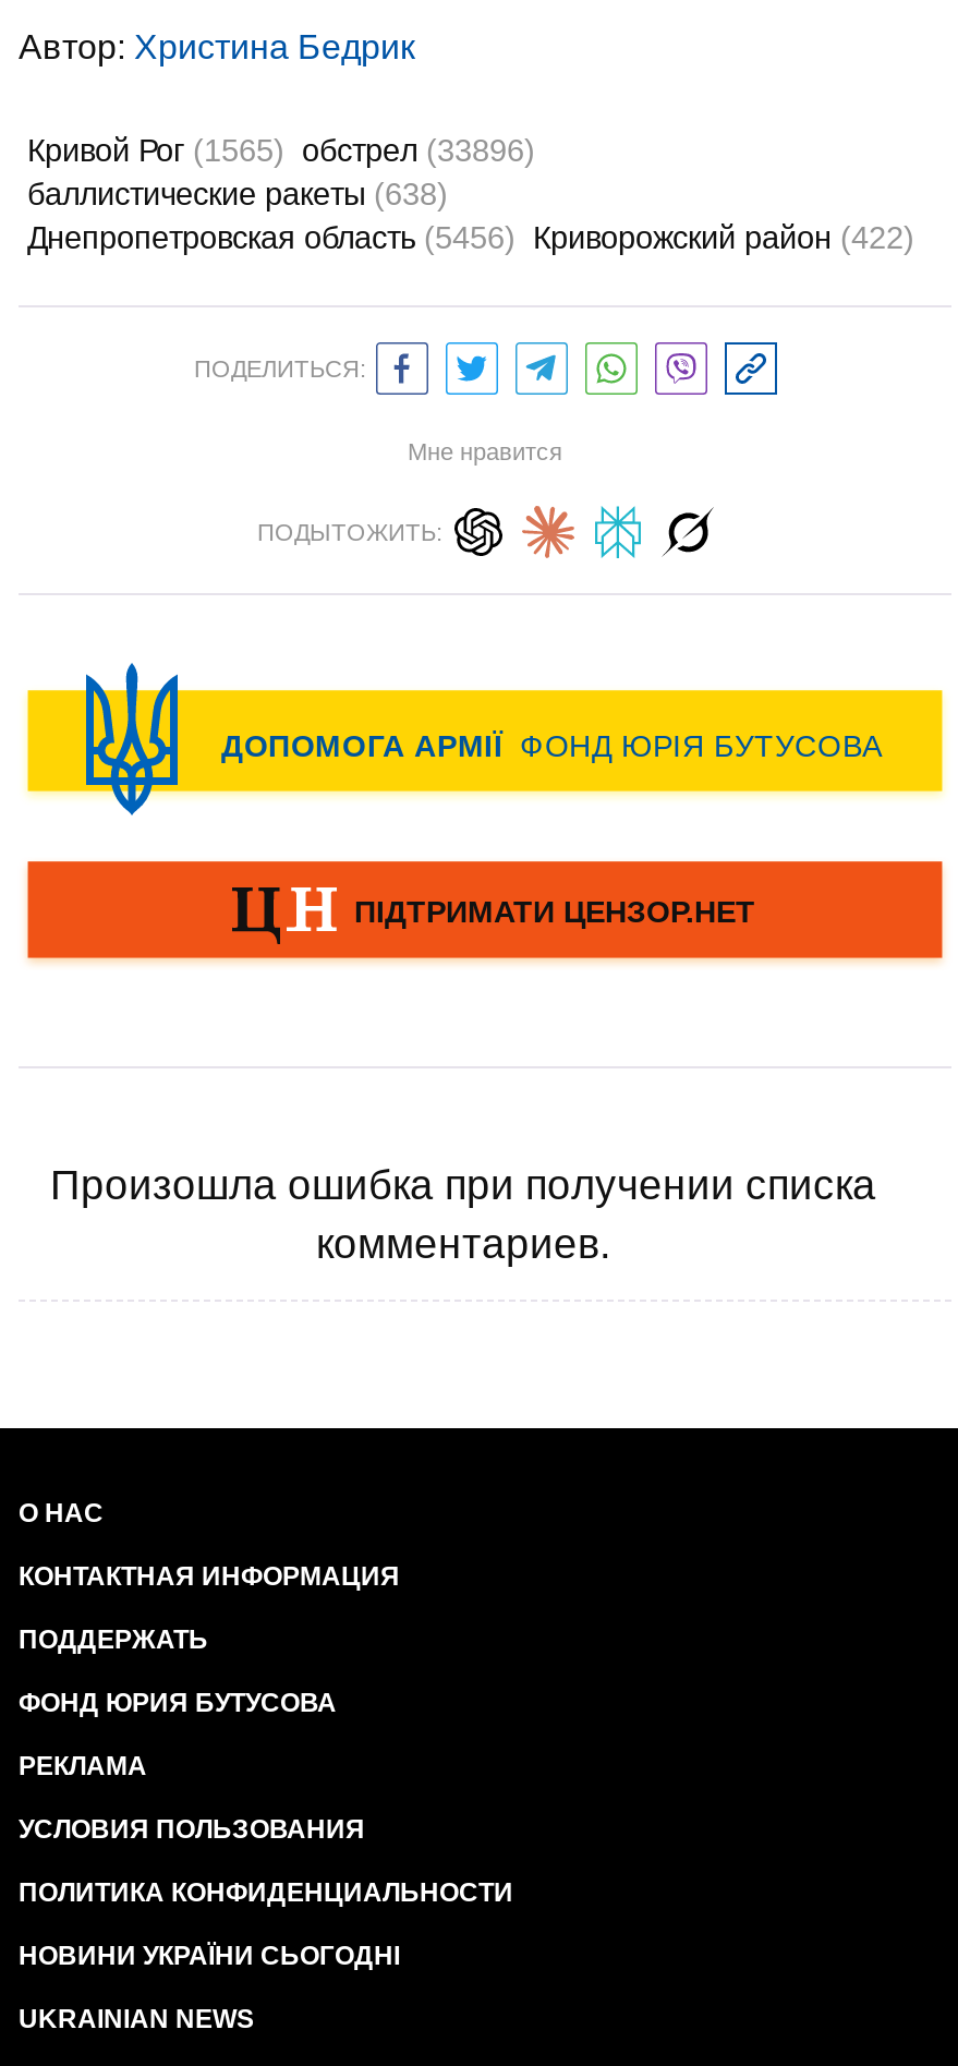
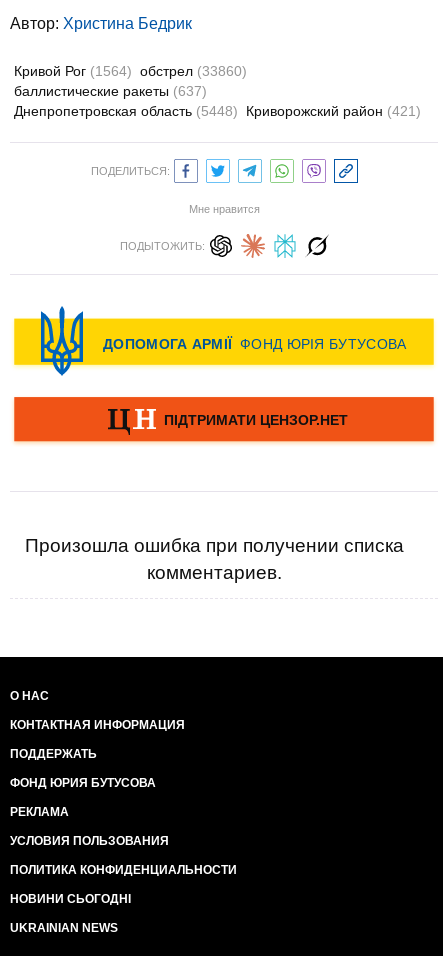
[27,133,535,168] Кривой Рог (1565) обстрел (33896) -> [14,63,247,79] Кривой Рог (1564) обстрел (33860)
[27,177,448,212] баллистические ракеты (638) -> [14,83,207,99] баллистические ракеты (637)
[27,220,914,255] Днепропетровская область (5456) Криворожский район (422) -> [14,103,421,119] Днепропетровская область (5448) Криворожский район (421)
[19,1941,400,1971] НОВИНИ УКРАЇНИ СЬОГОДНІ -> [10,892,131,906] НОВИНИ СЬОГОДНІ

